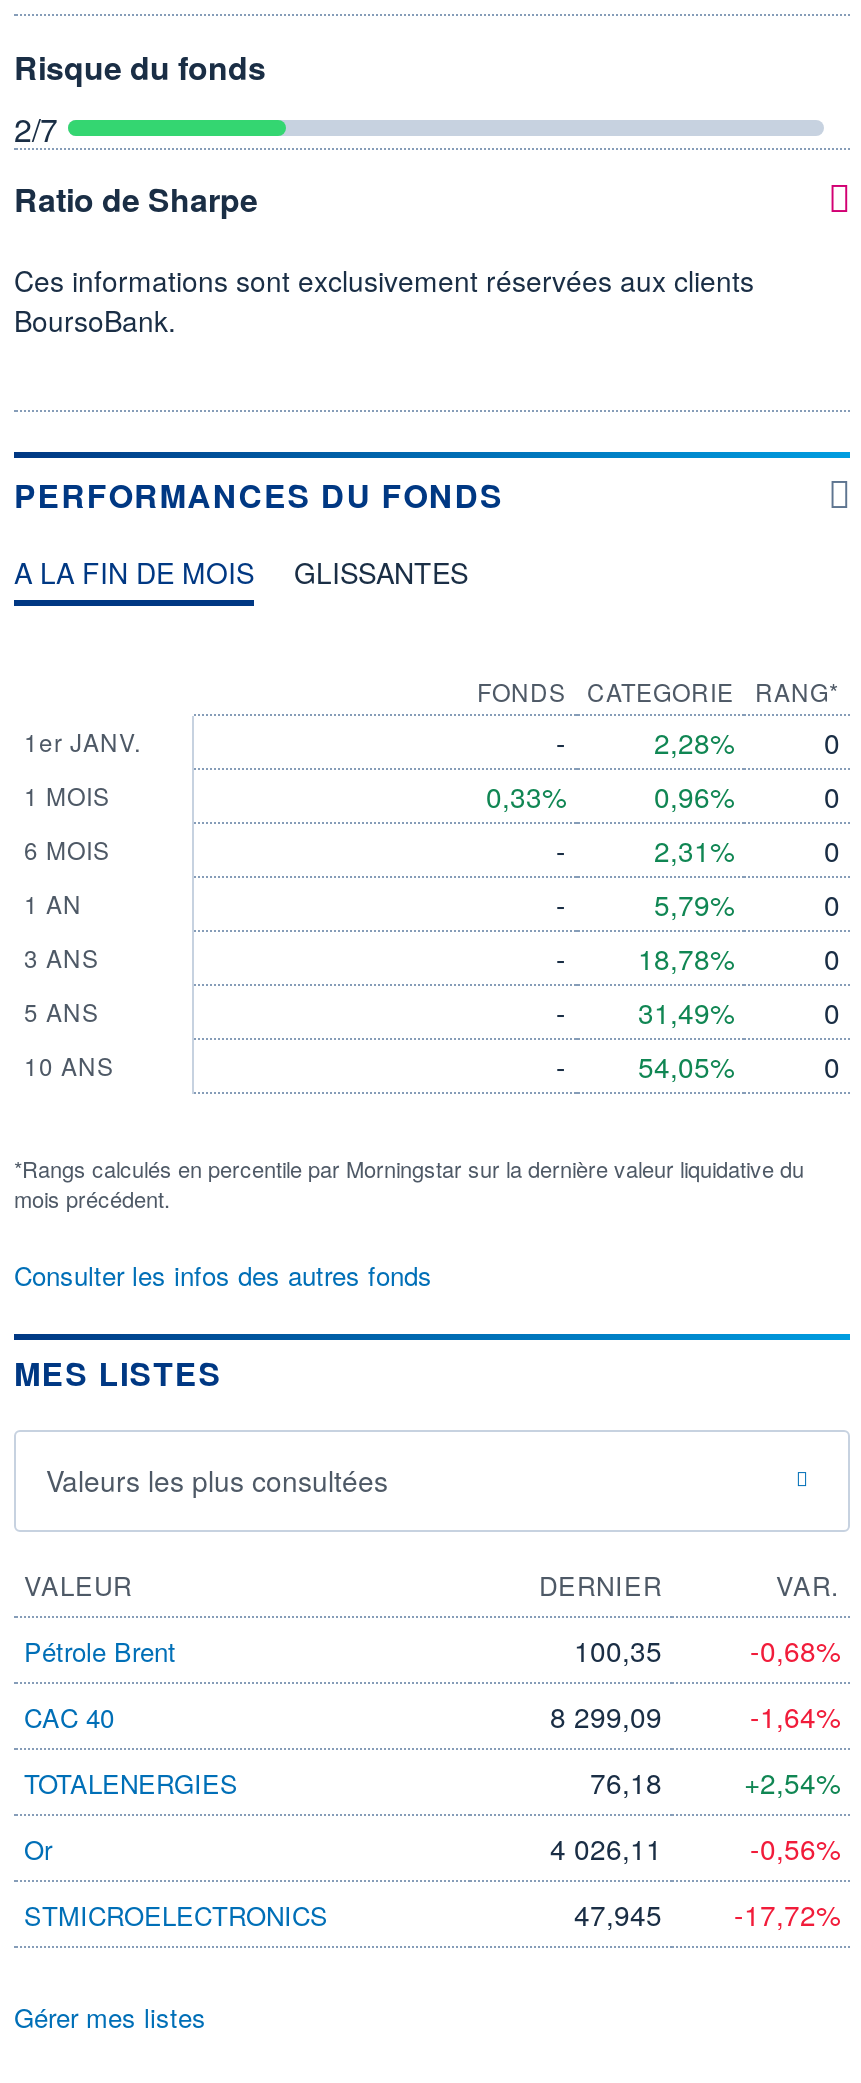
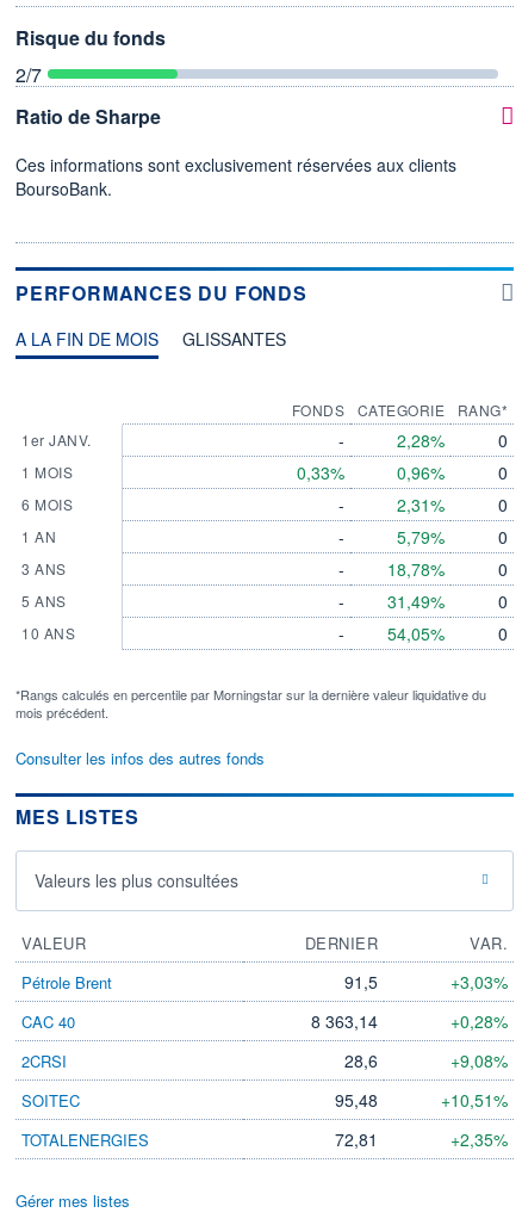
[574,1630,662,1670] 100,35 -> [344,970,378,994] 91,5
[750,1630,840,1670] -0,68% -> [450,970,508,994] +3,03%
[550,1696,840,1736] 8 299,09 | -1,64% -> [21,1009,508,1112] 8 363,14 | +0,28% | 2CRSI | 28,6 | +9,08% | SOITEC | 95,48 | +10,51%
[24,1762,840,1934] 76,18 | +2,54% | Or | 4 026,11 | -0,56% | STMICROELECTRONICS | 47,945 | -17,72% -> [335,1127,508,1151] 72,81 | +2,35%
moved [24,1764,238,1802] -> [21,1128,149,1151]: TOTALENERGIES

